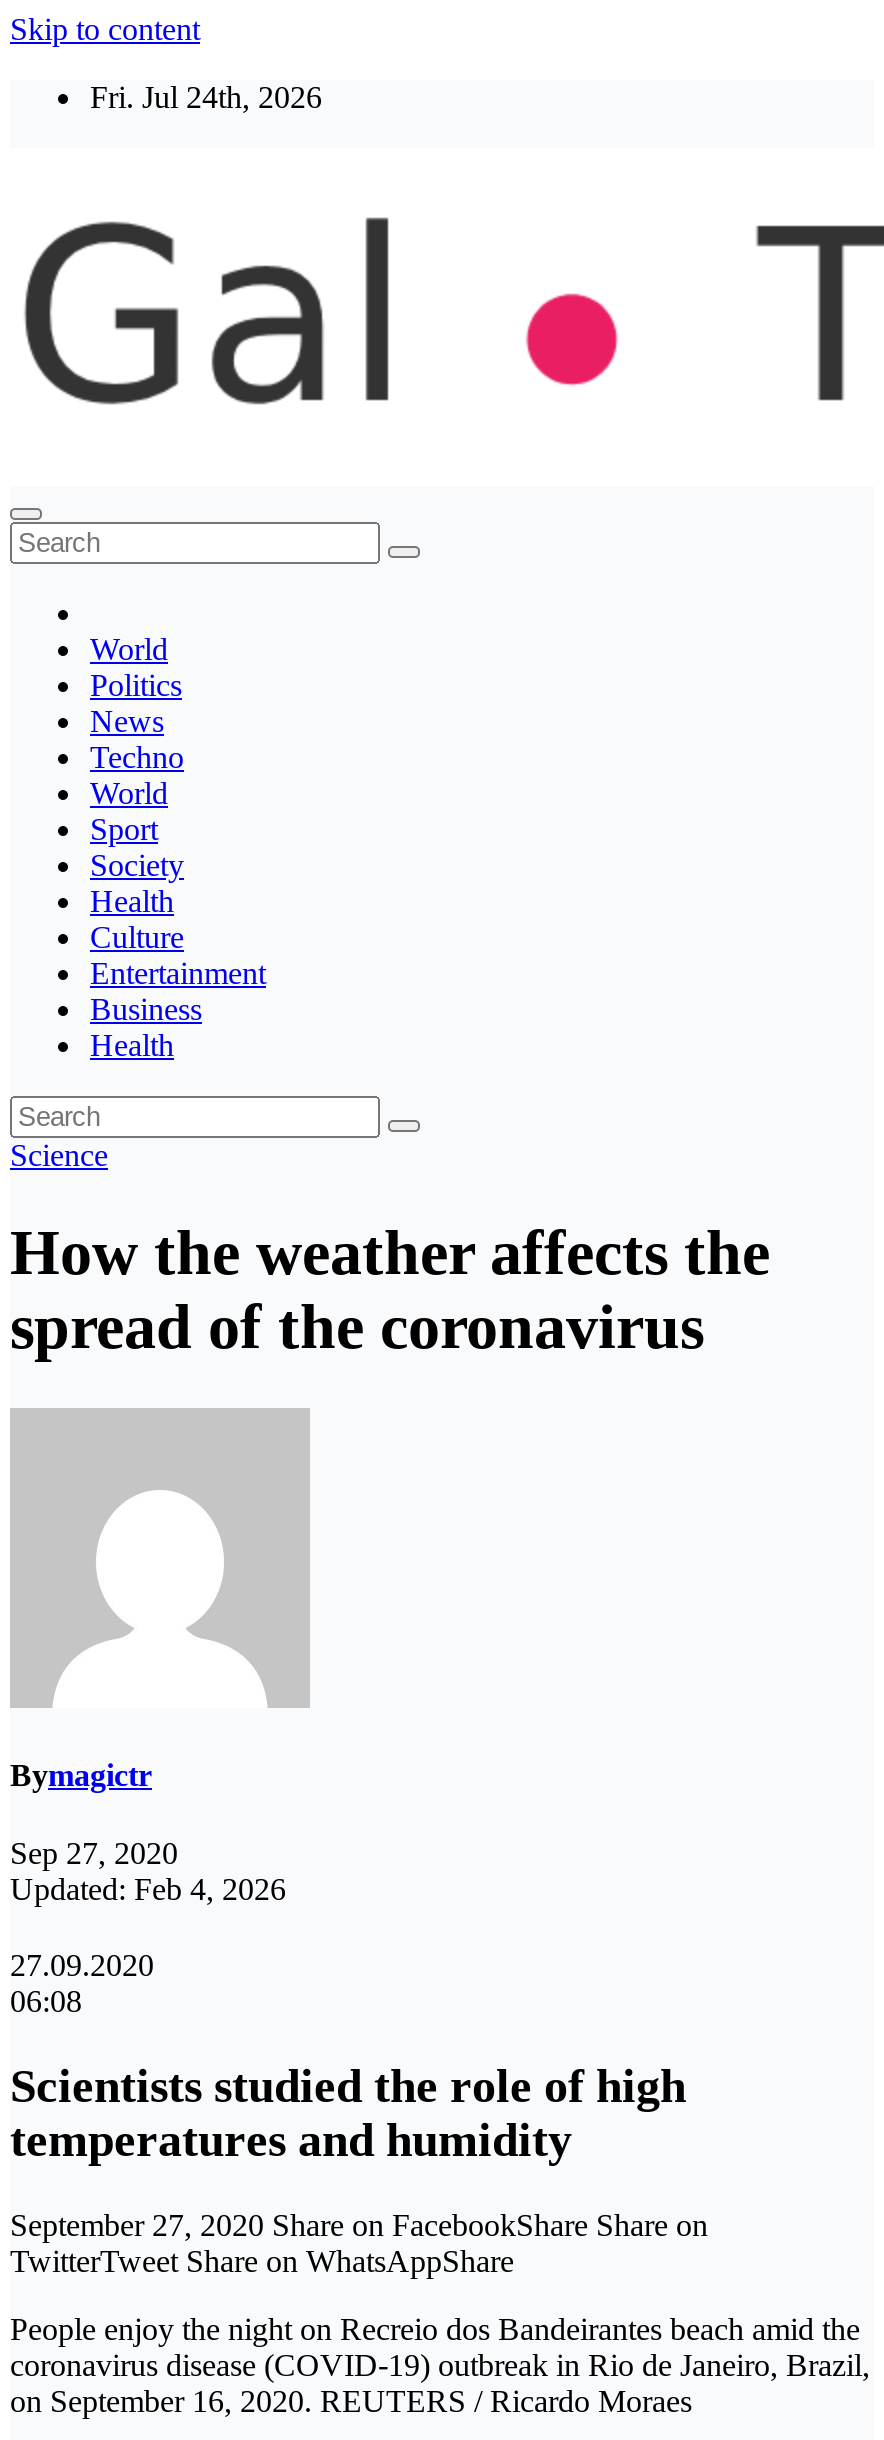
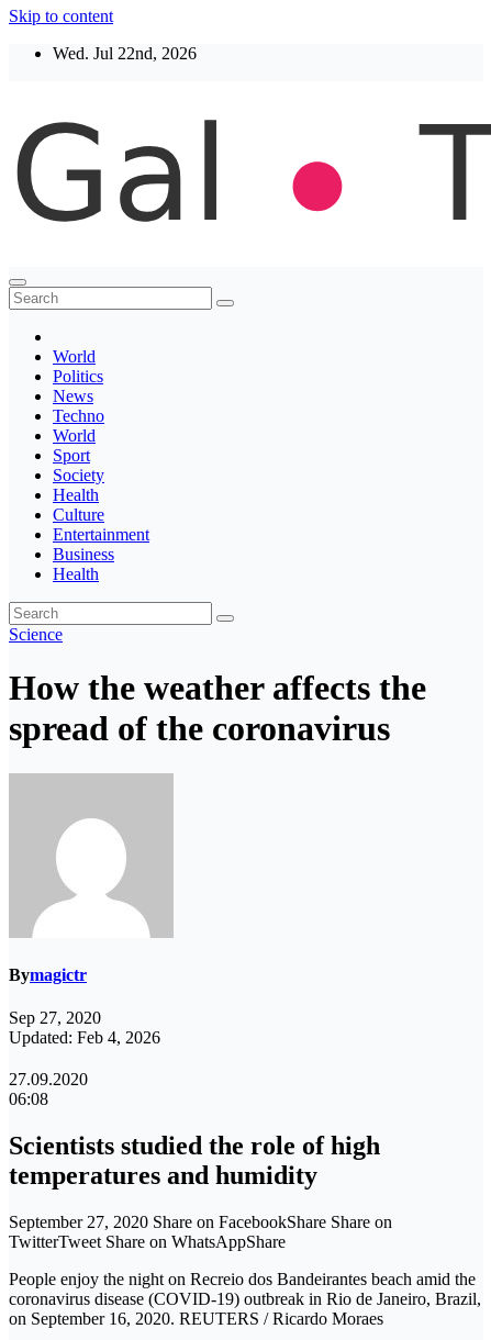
[90,80,322,114] Fri. Jul 24th, 2026 -> [53,44,197,63] Wed. Jul 22nd, 2026

